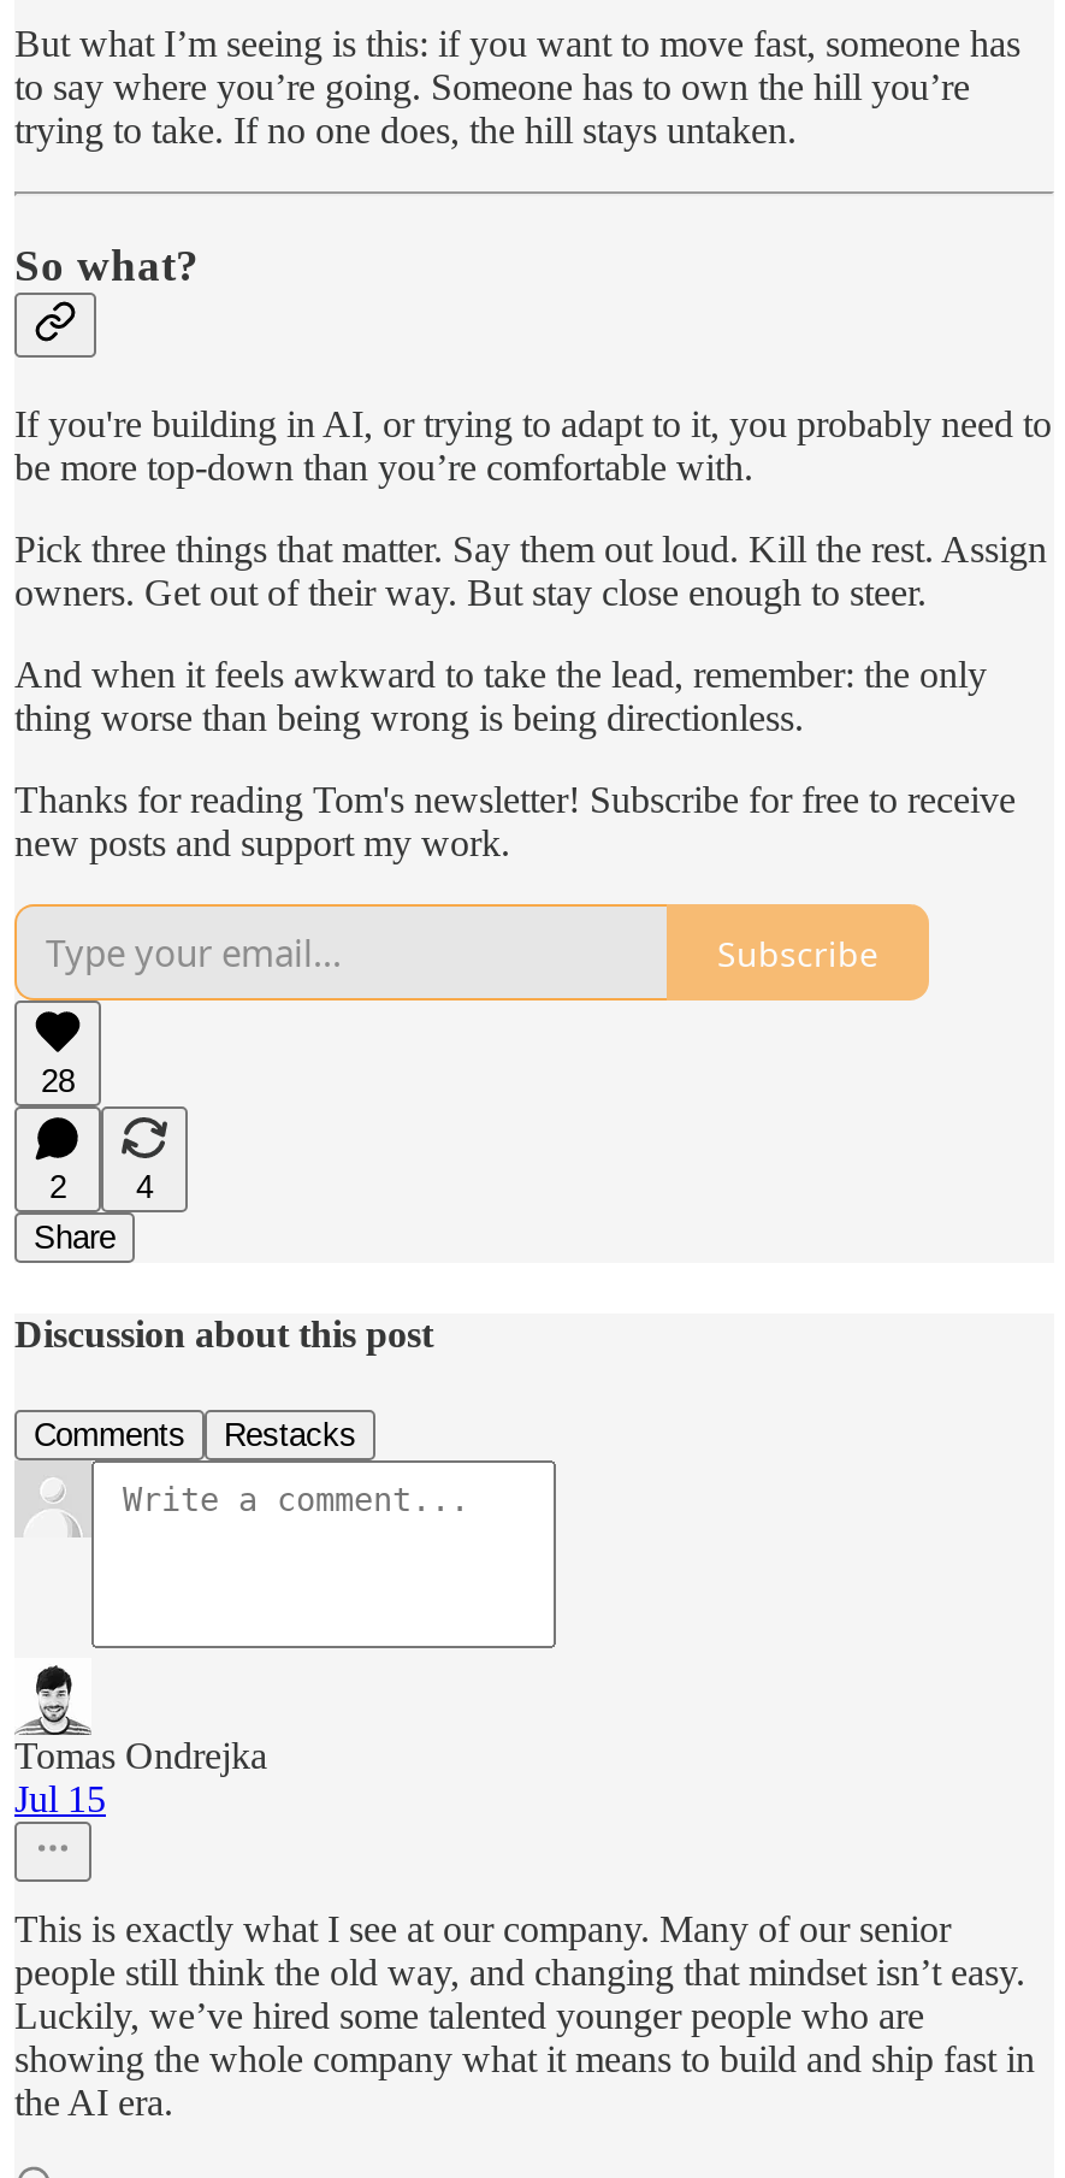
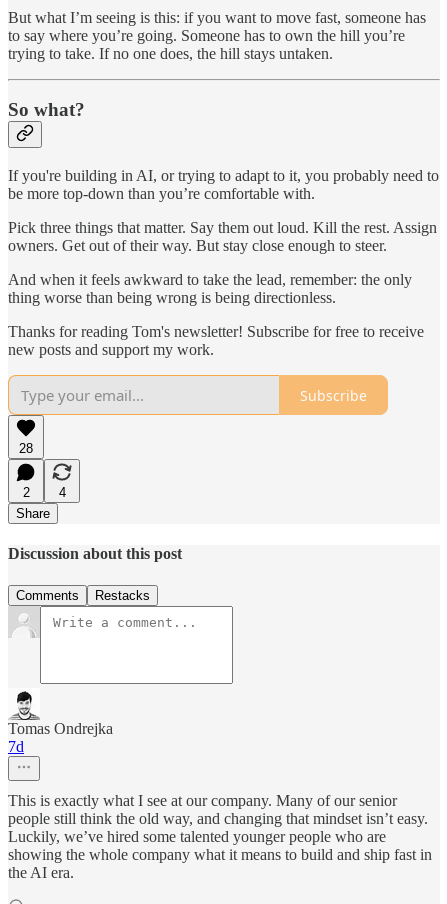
[14,1777,106,1818] Jul 15 -> [8,738,24,755] 7d

